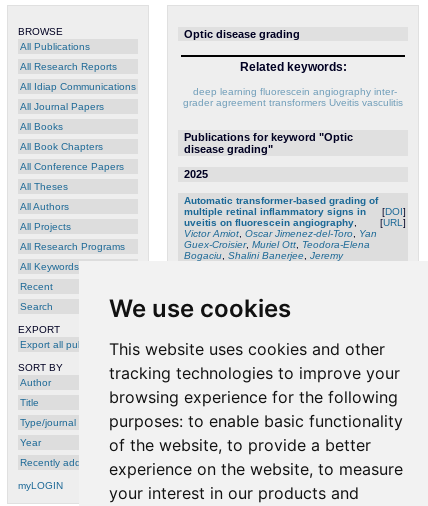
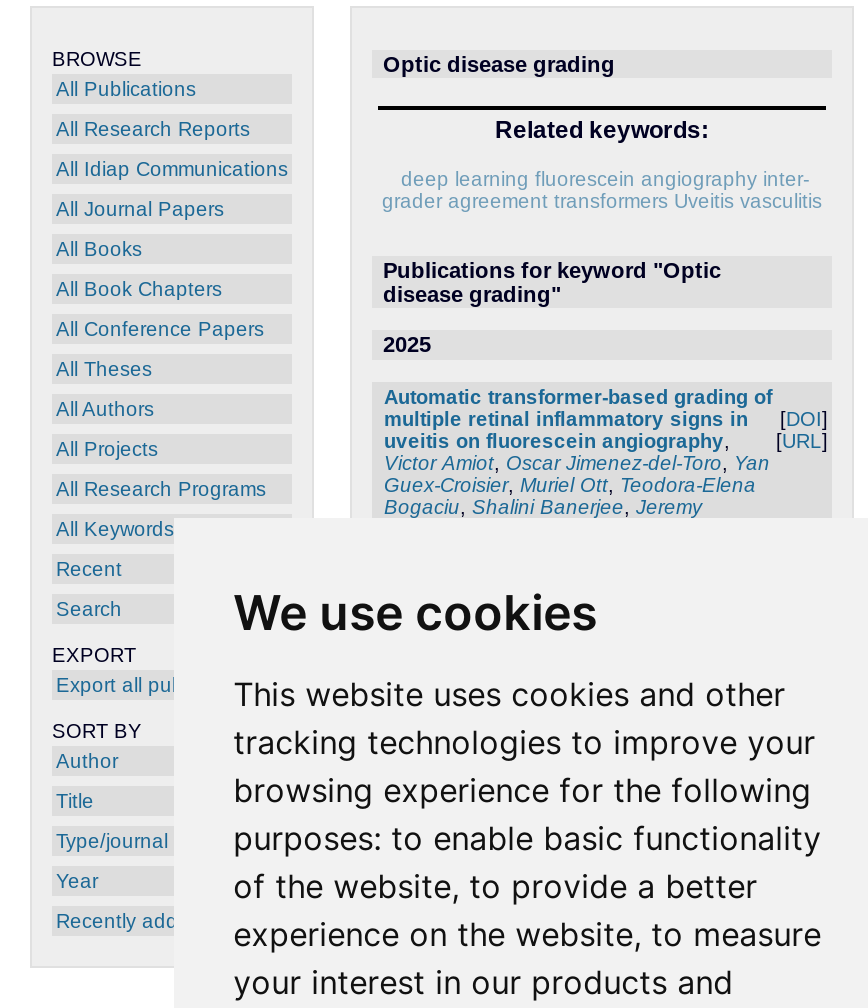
[18,480,63,491] myLOGIN -> none

